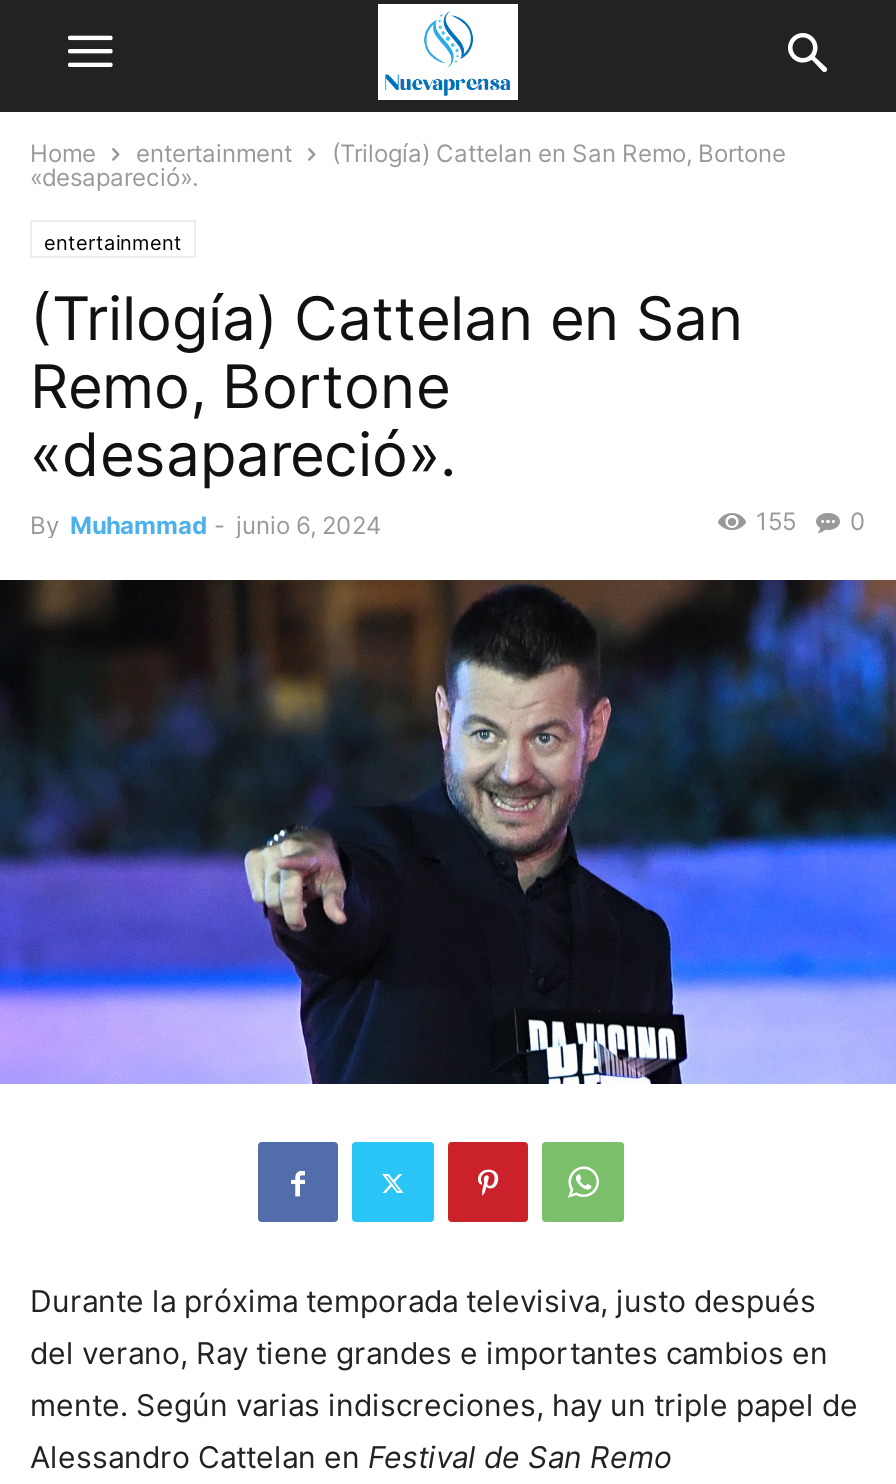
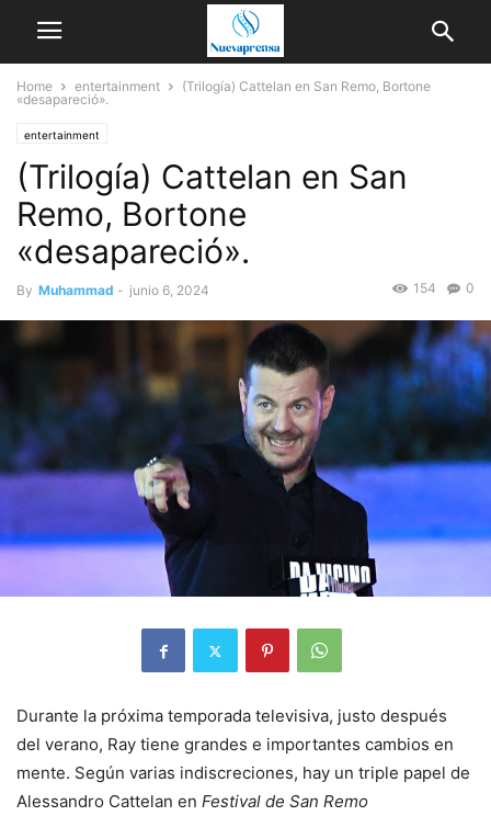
[756,506,866,536] 155 0 -> [413,280,475,296] 154 0

